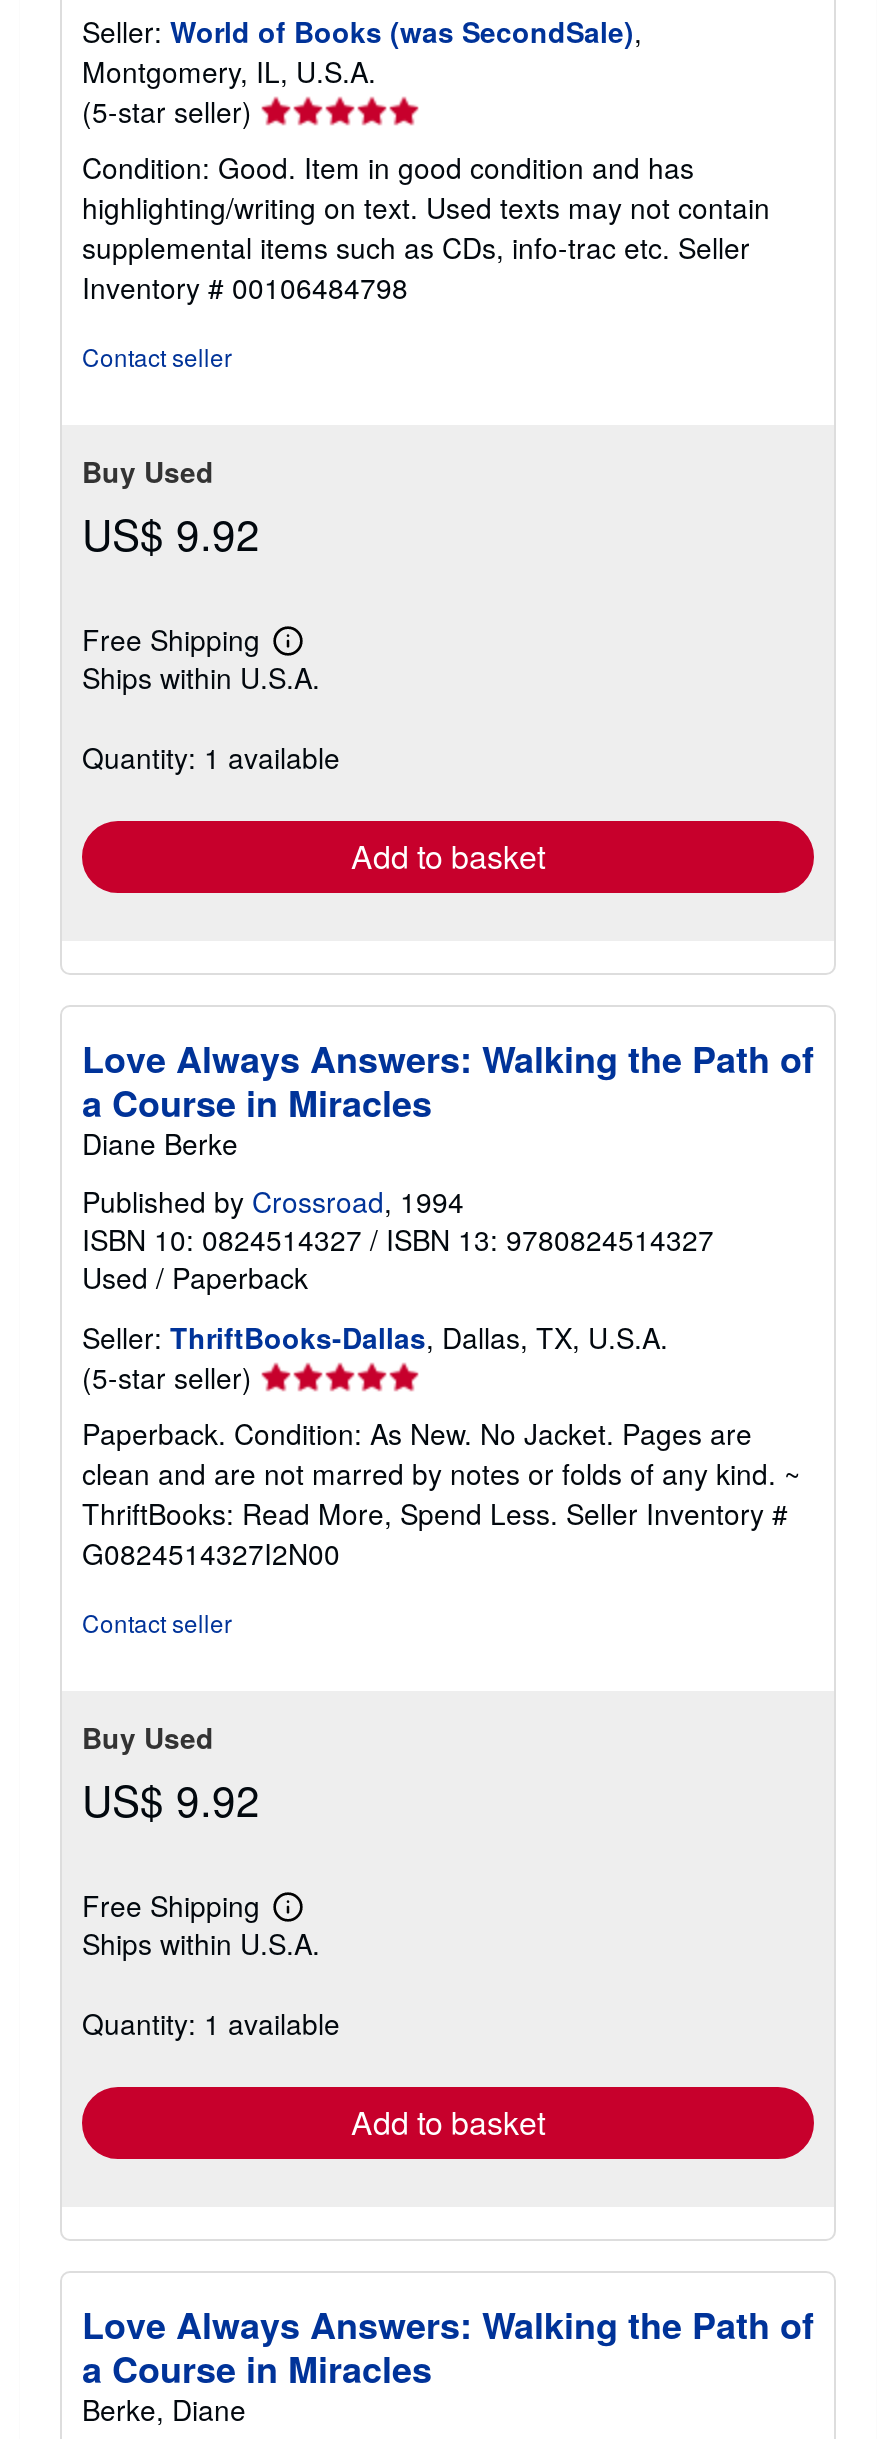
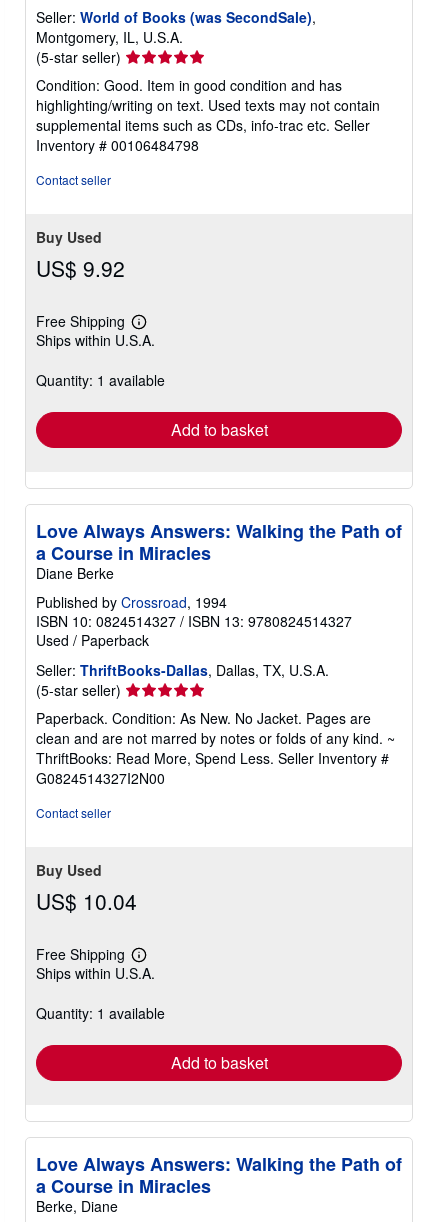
[82,1768,260,1828] US$ 9.92 -> [36,885,137,915] US$ 10.04

